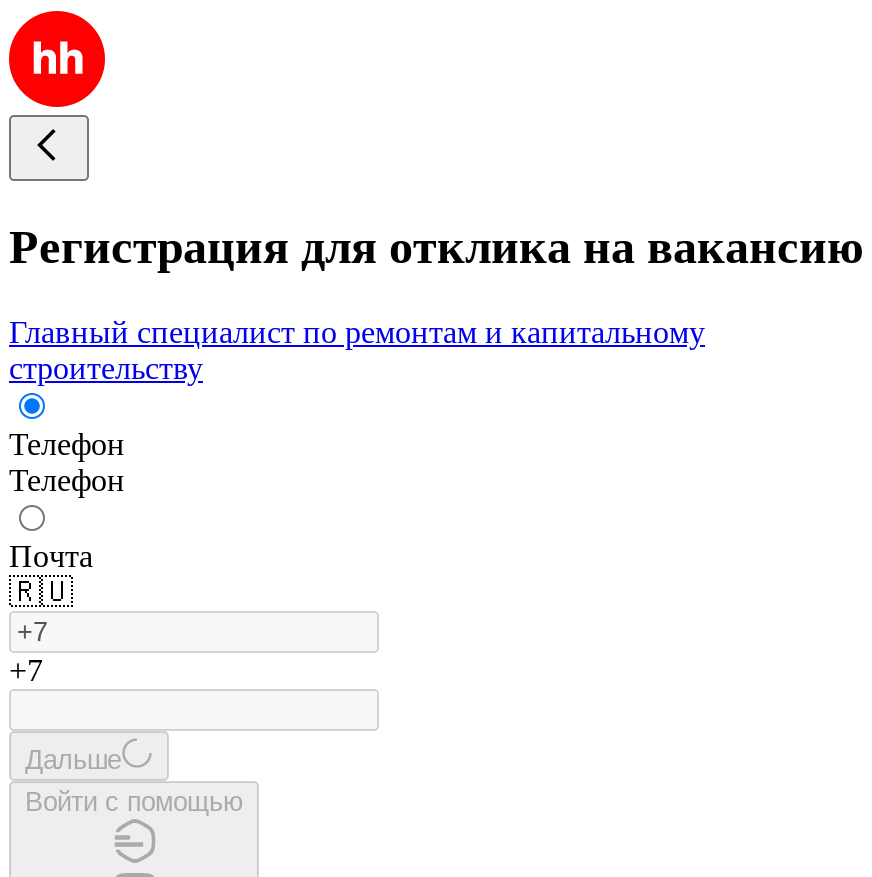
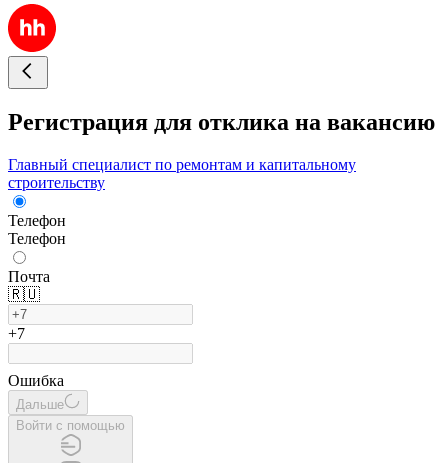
none -> [8,372,64,389] Ошибка

